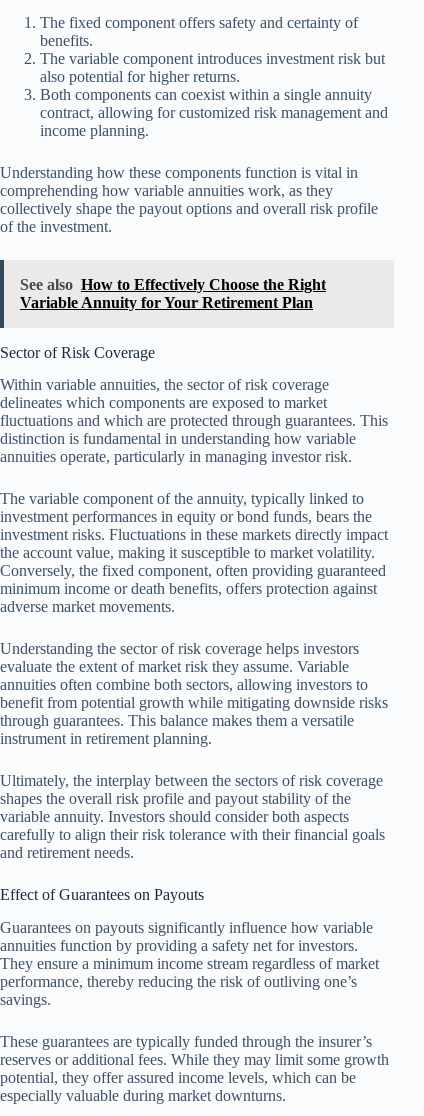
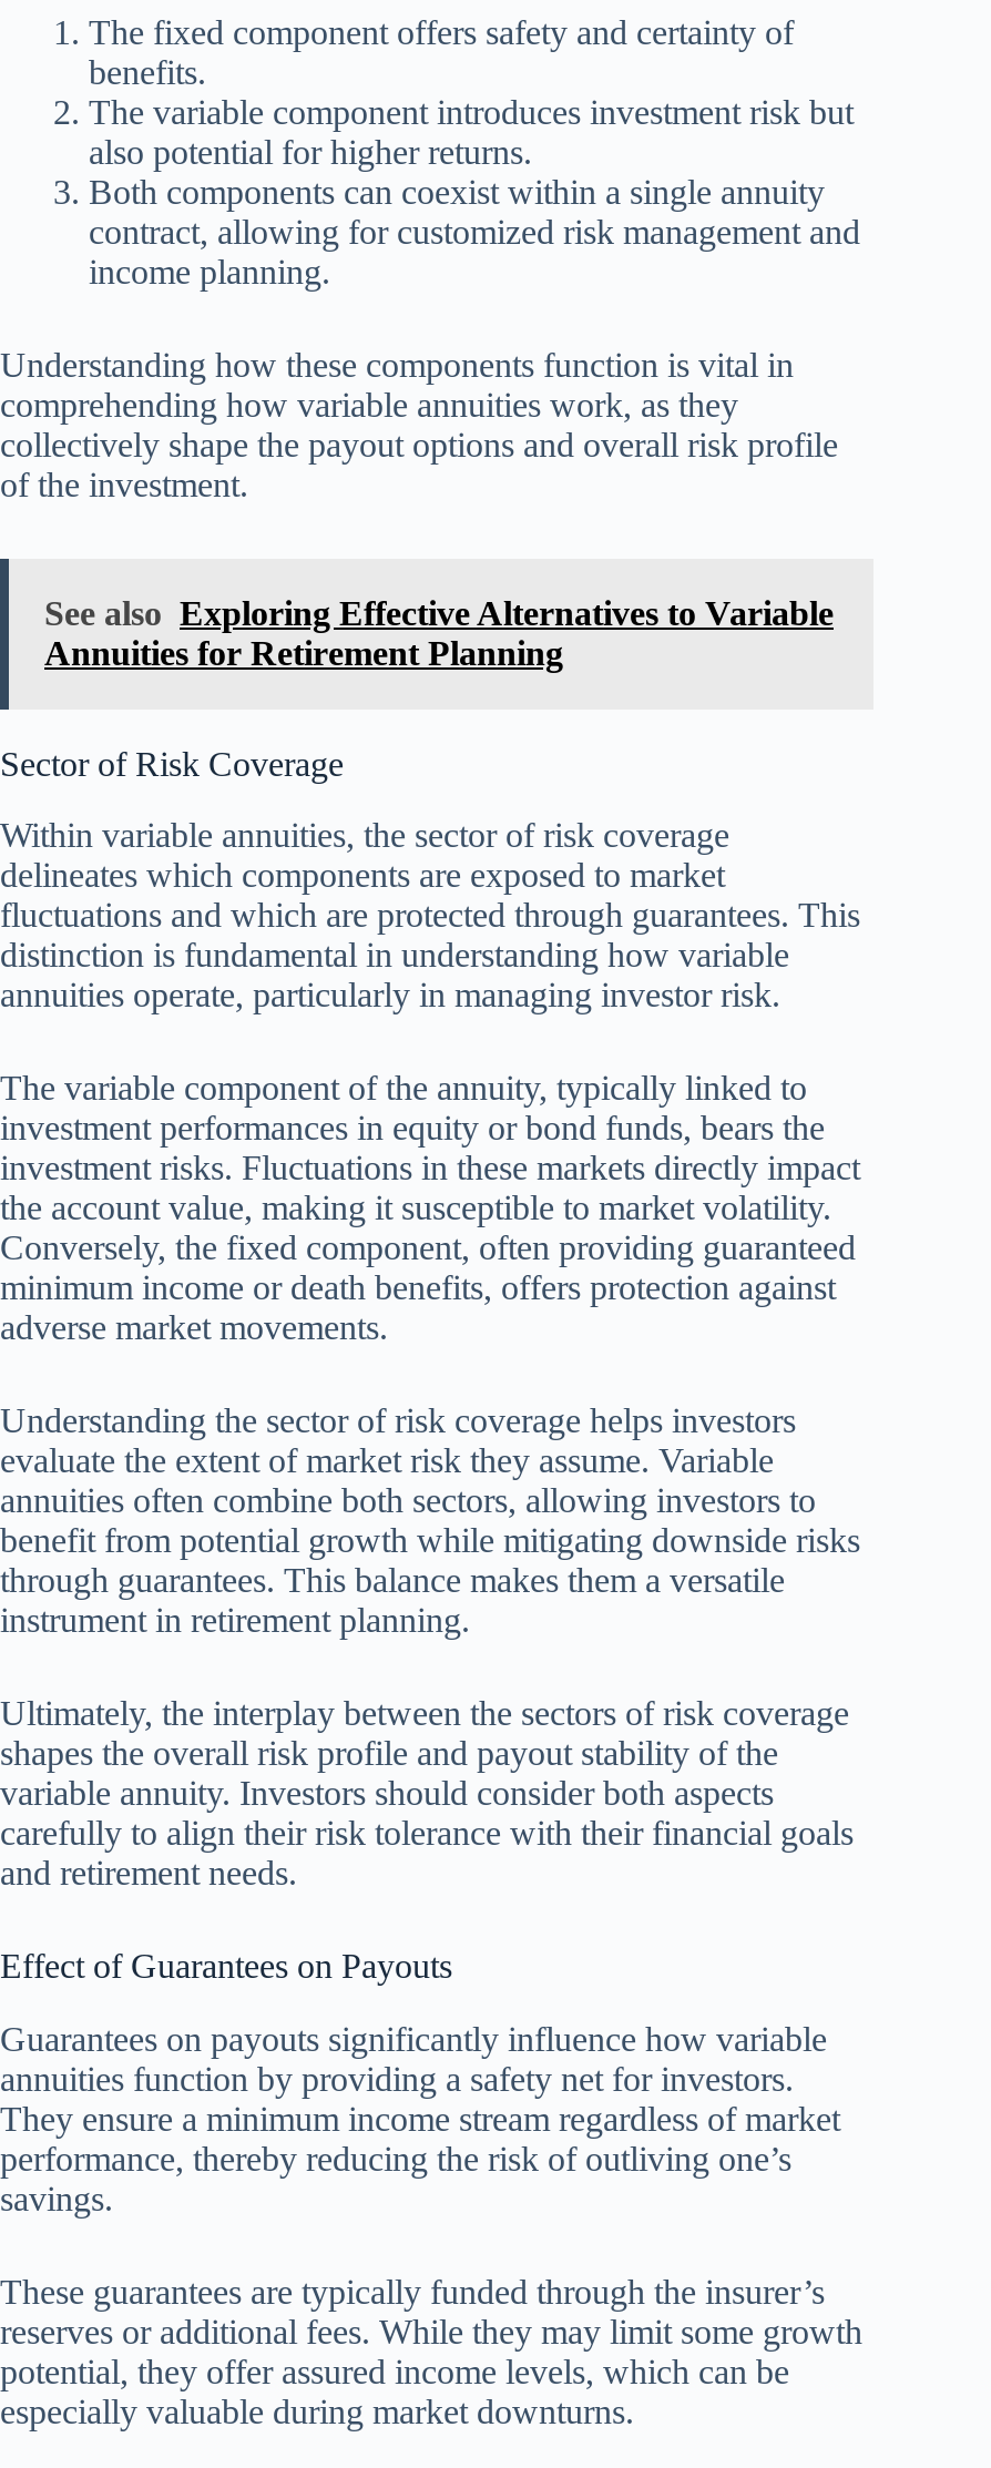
[20,276,326,311] See also How to Effectively Choose the Right | Variable Annuity for Your Retirement Plan -> [44,593,834,671] See also Exploring Effective Alternatives to Variable | Annuities for Retirement Planning

